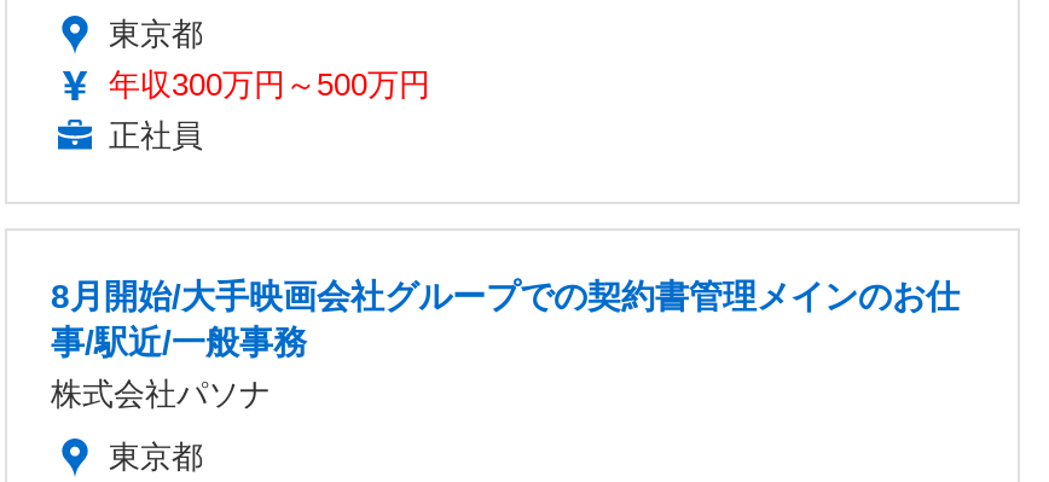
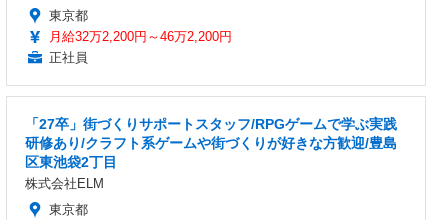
[109,66,430,102] 年収300万円～500万円 -> [49,29,232,44] 月給32万2,200円～46万2,200円
[51,276,960,411] 8月開始/大手映画会社グループでの契約書管理メインのお仕 | 事/駅近/一般事務 | 株式会社パソナ -> [25,116,397,191] 「27卒」街づくりサポートスタッフ/RPGゲームで学ぶ実践 | 研修あり/クラフト系ゲームや街づくりが好きな方歓迎/豊島 | 区東池袋2丁目 | 株式会社ELM

